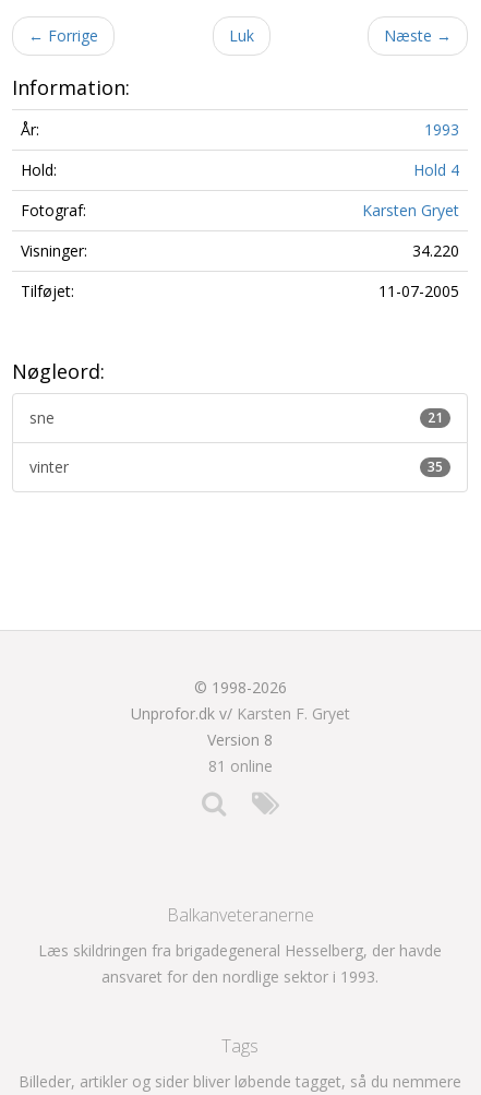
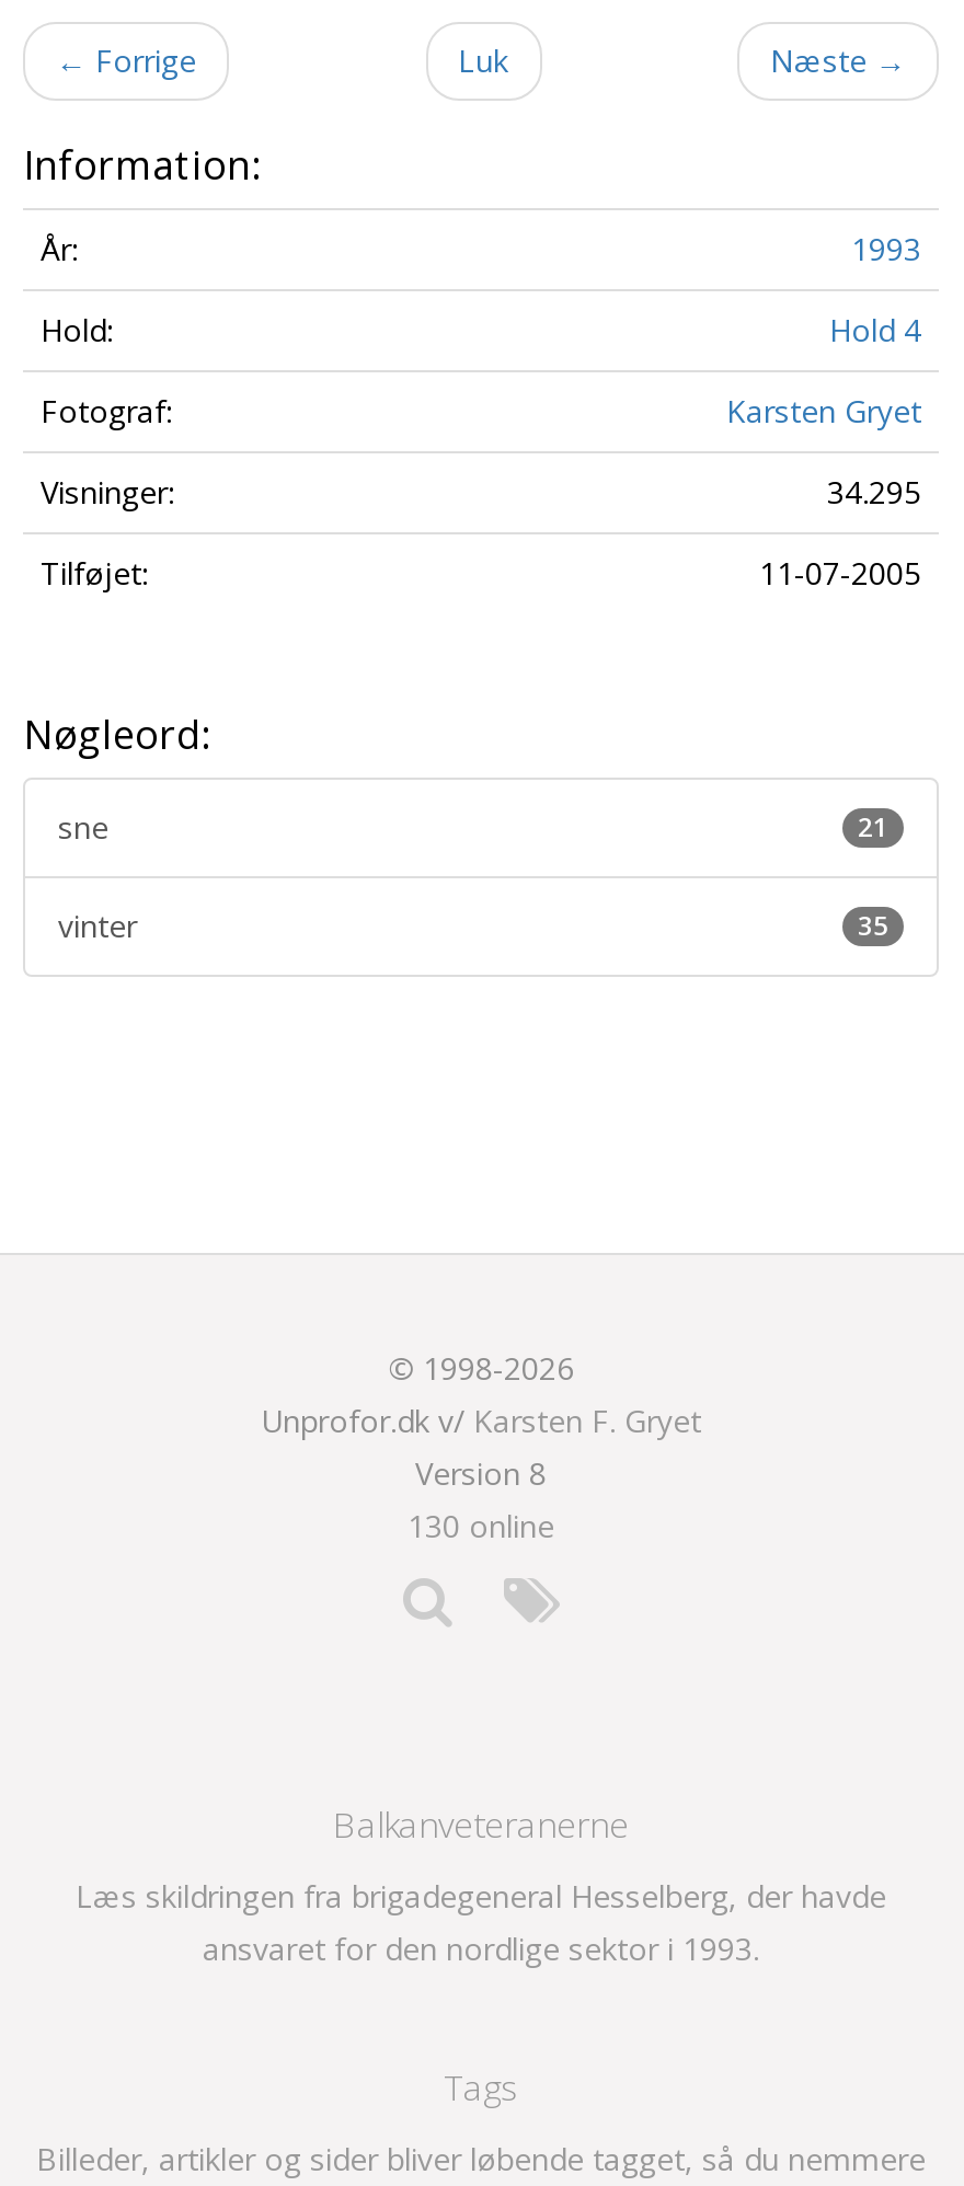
[412,240,459,260] 34.220 -> [827,470,921,511] 34.295
[208,755,272,776] 81 online -> [408,1504,554,1545] 130 online

